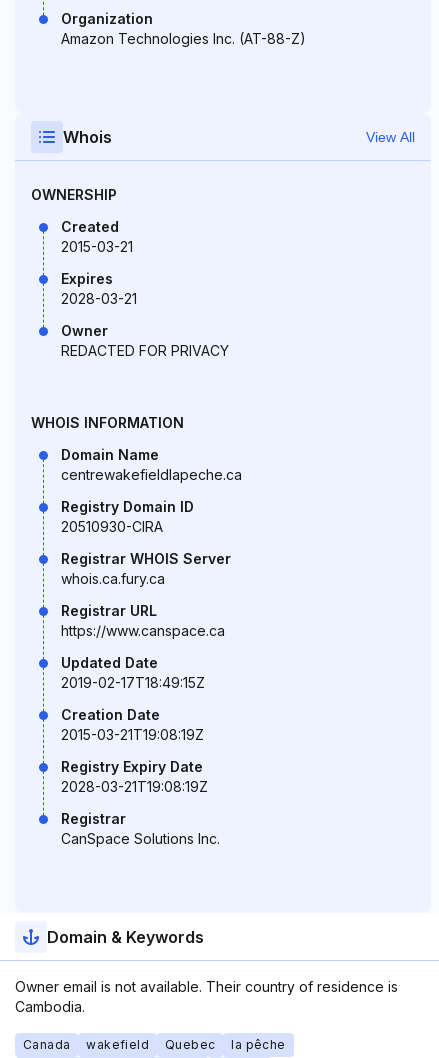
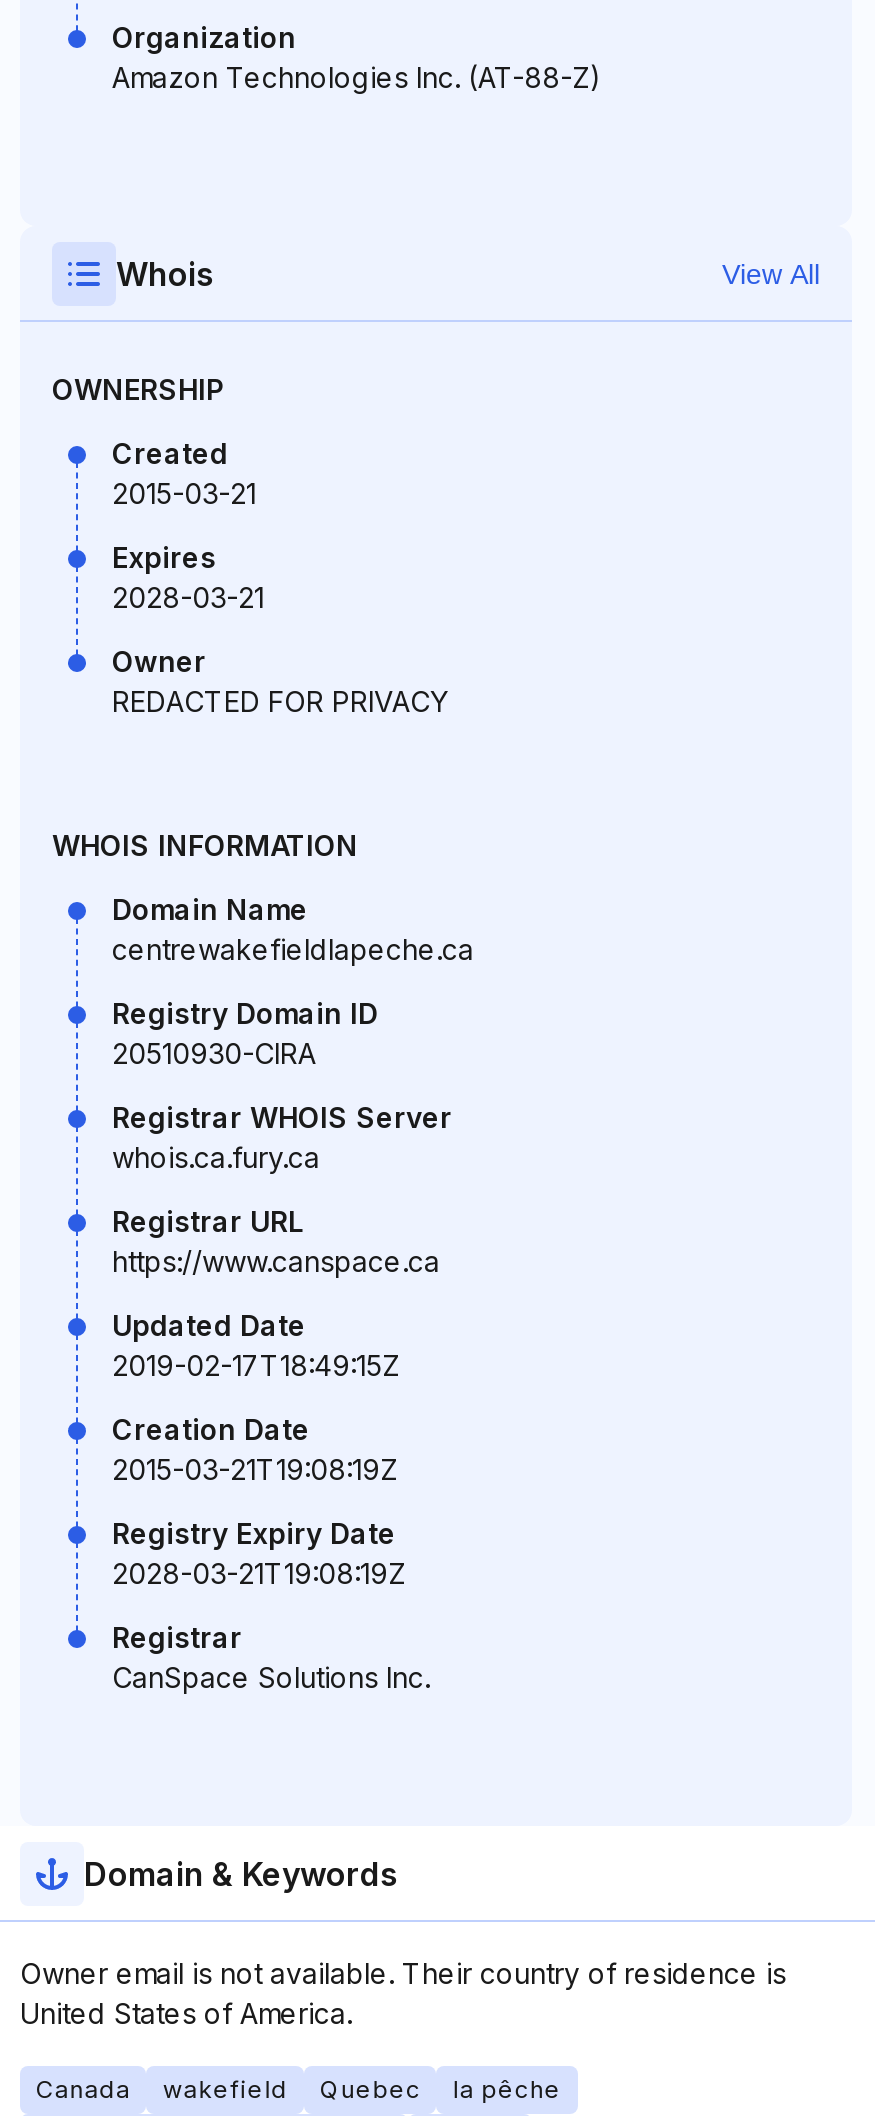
[15,998,85,1015] Cambodia. -> [20,1996,352,2030] United States of America.

